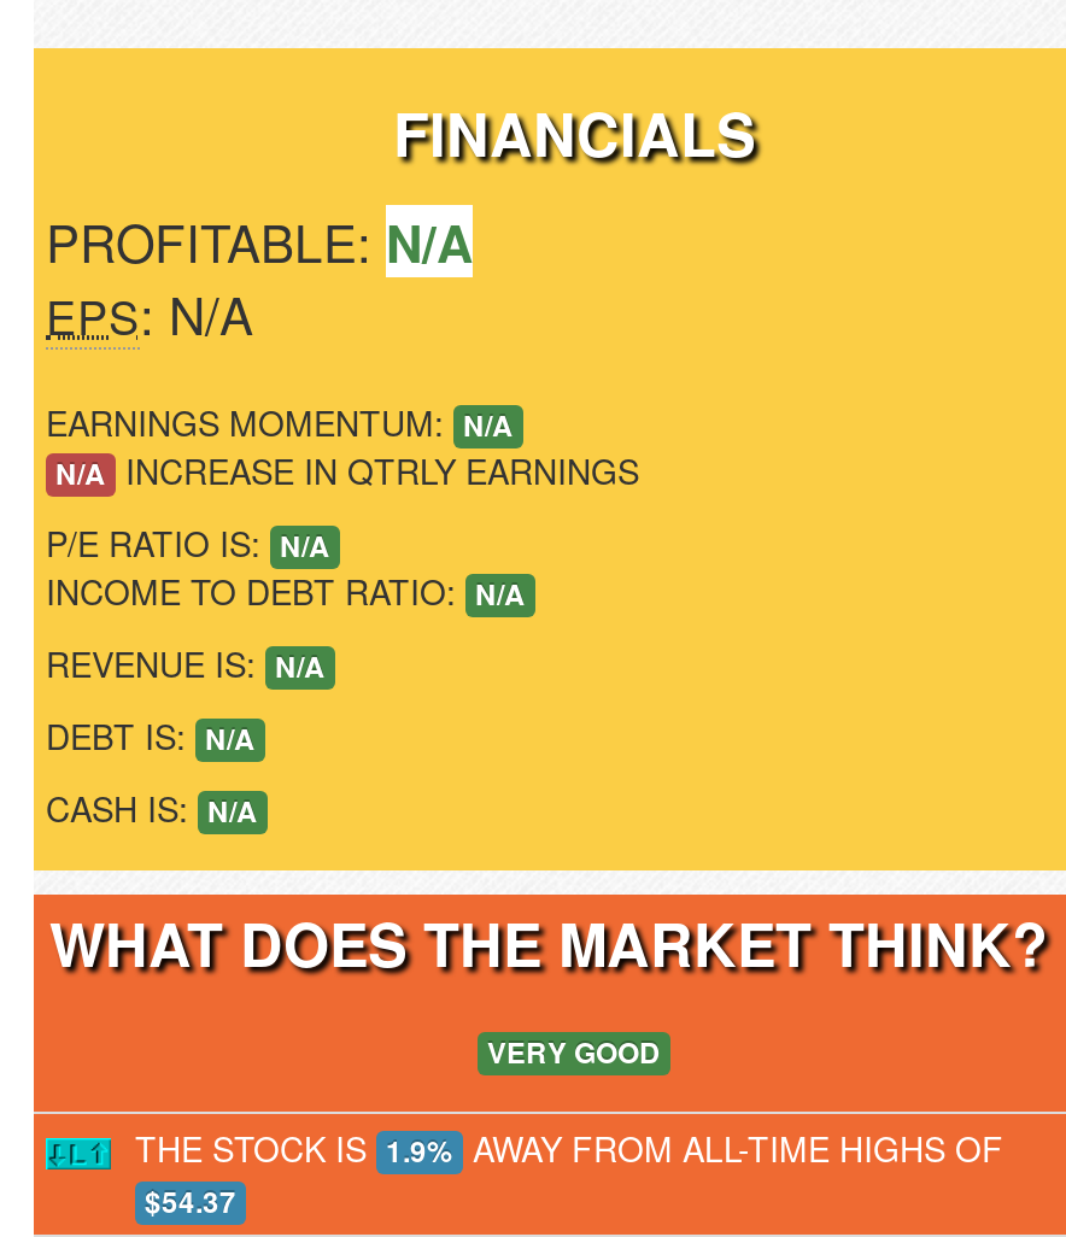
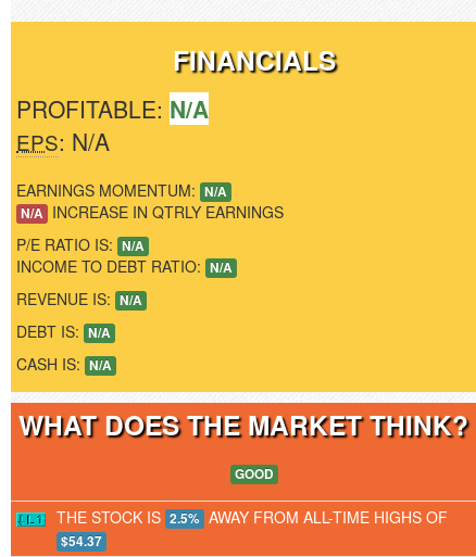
[487,1032,661,1073] VERY GOOD -> [235,465,274,483] GOOD
[135,1124,1003,1172] THE STOCK IS 1.9% AWAY FROM ALL-TIME HIGHS OF -> [57,506,448,528] THE STOCK IS 2.5% AWAY FROM ALL-TIME HIGHS OF

